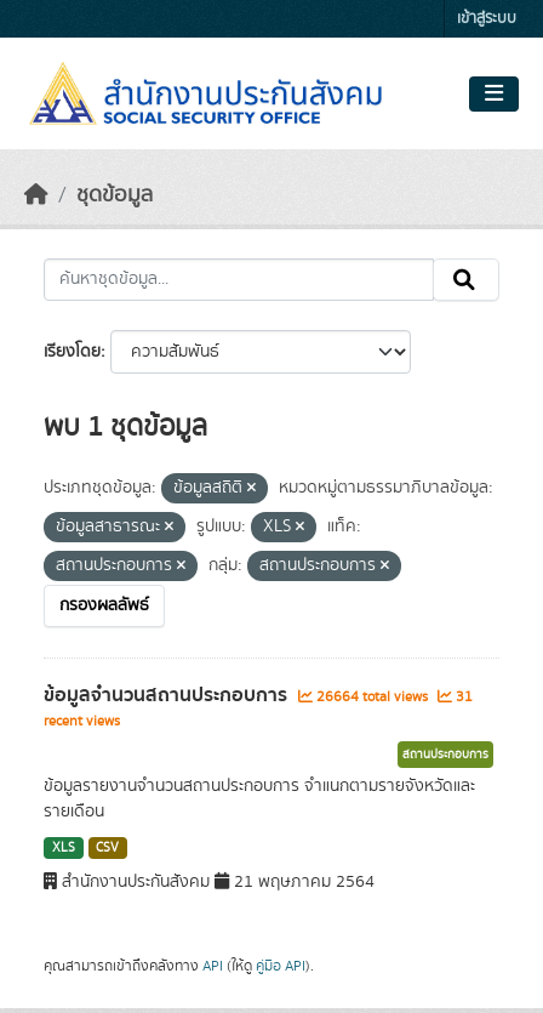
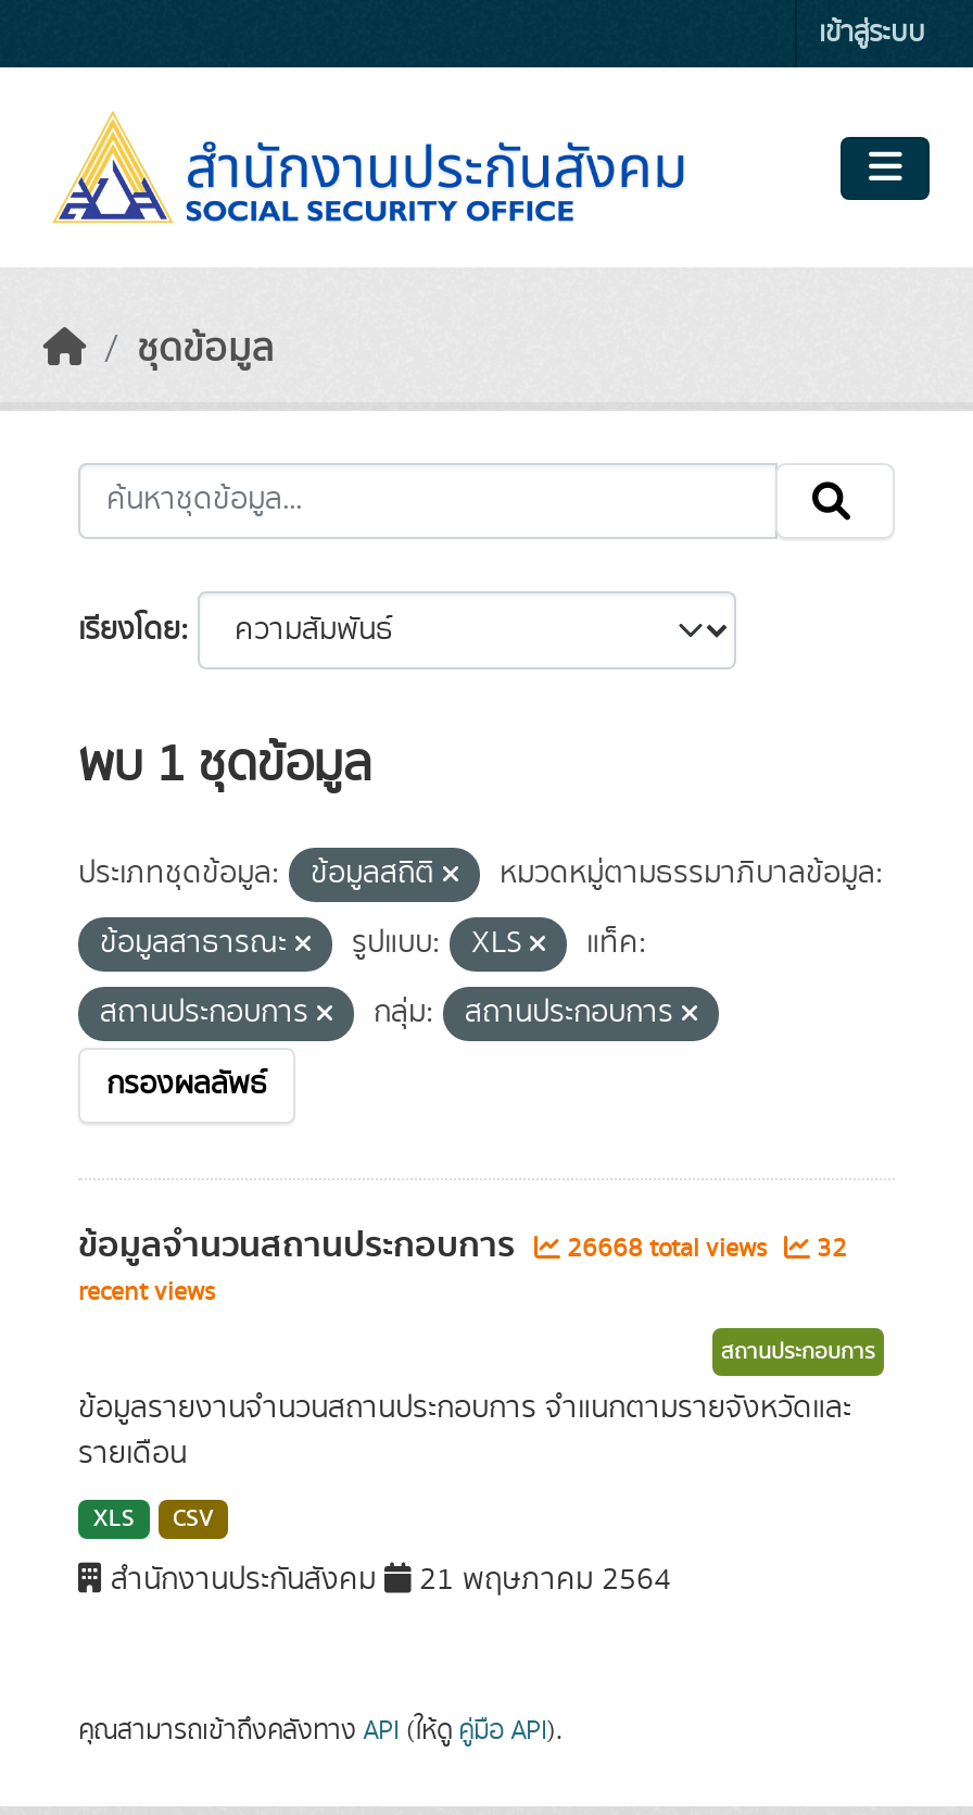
[313,687,431,707] 26664 total views -> [560,1230,773,1267] 26668 total views
[452,687,473,707] 31 -> [810,1230,847,1267] 32

